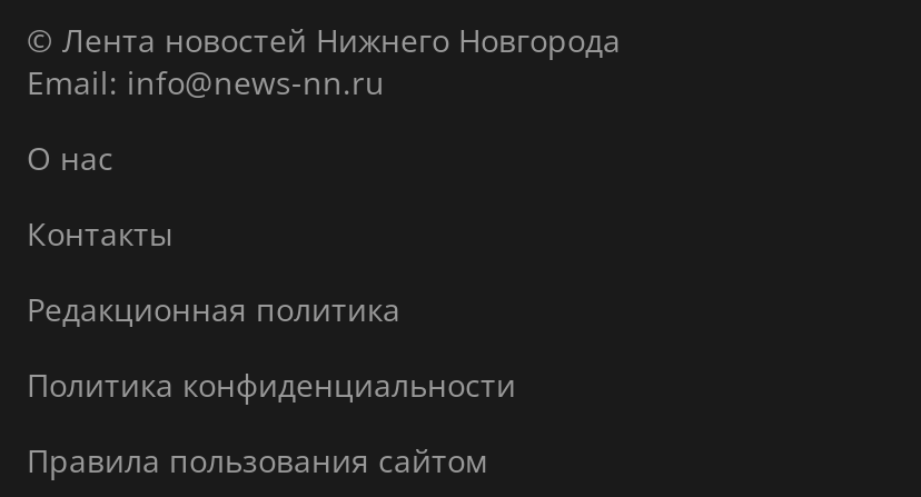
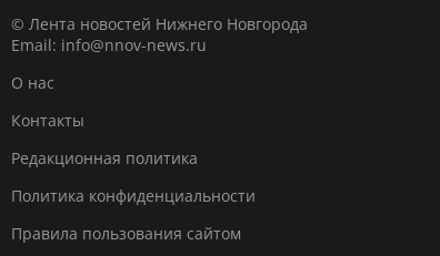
[27,61,385,103] Email: info@news-nn.ru -> [11,34,207,55] Email: info@nnov-news.ru

